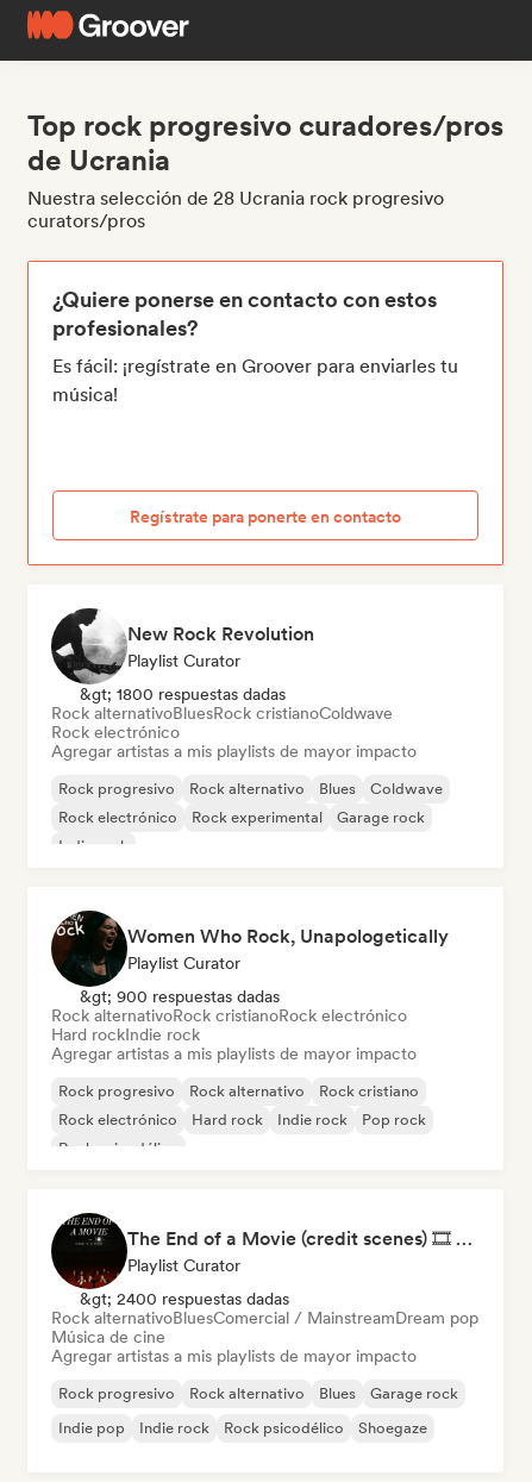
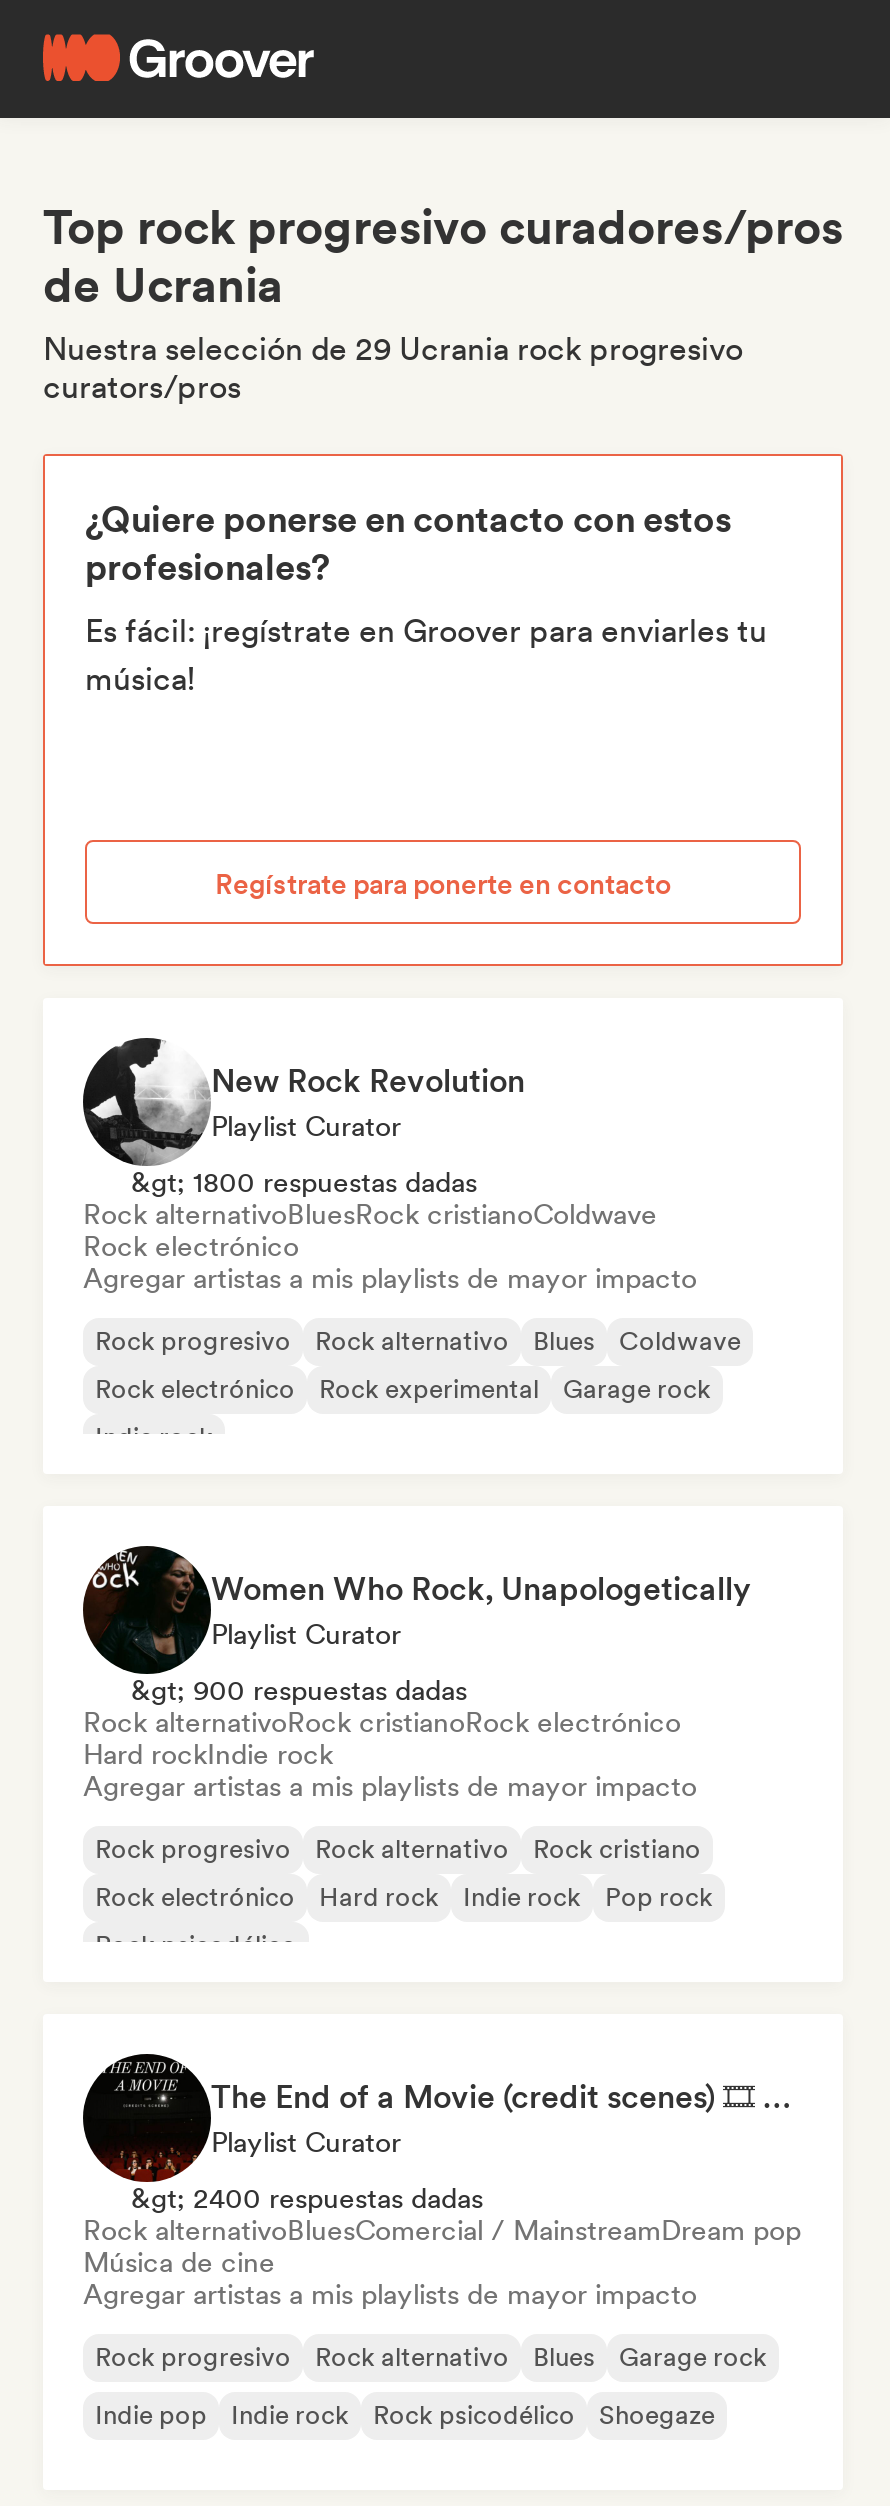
[27,187,444,210] Nuestra selección de 28 Ucrania rock progresivo -> [43,330,743,368] Nuestra selección de 29 Ucrania rock progresivo

